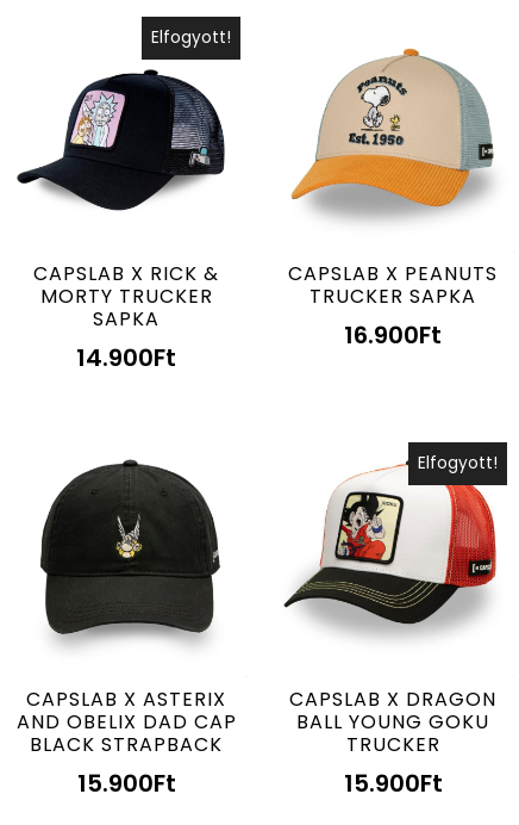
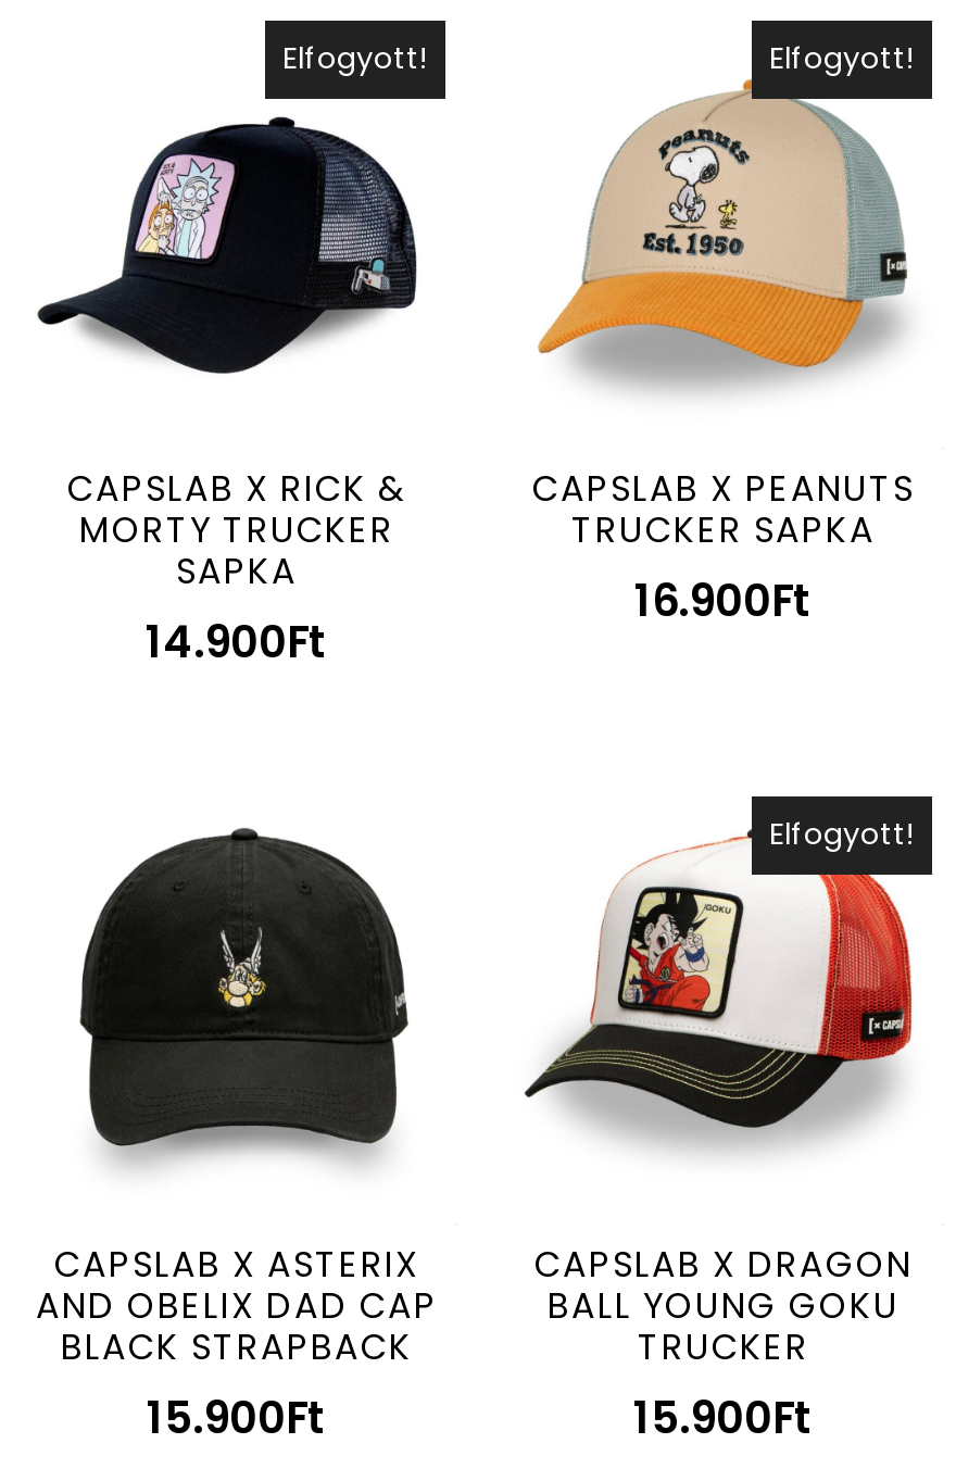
none -> [769,39,915,80] Elfogyott!

